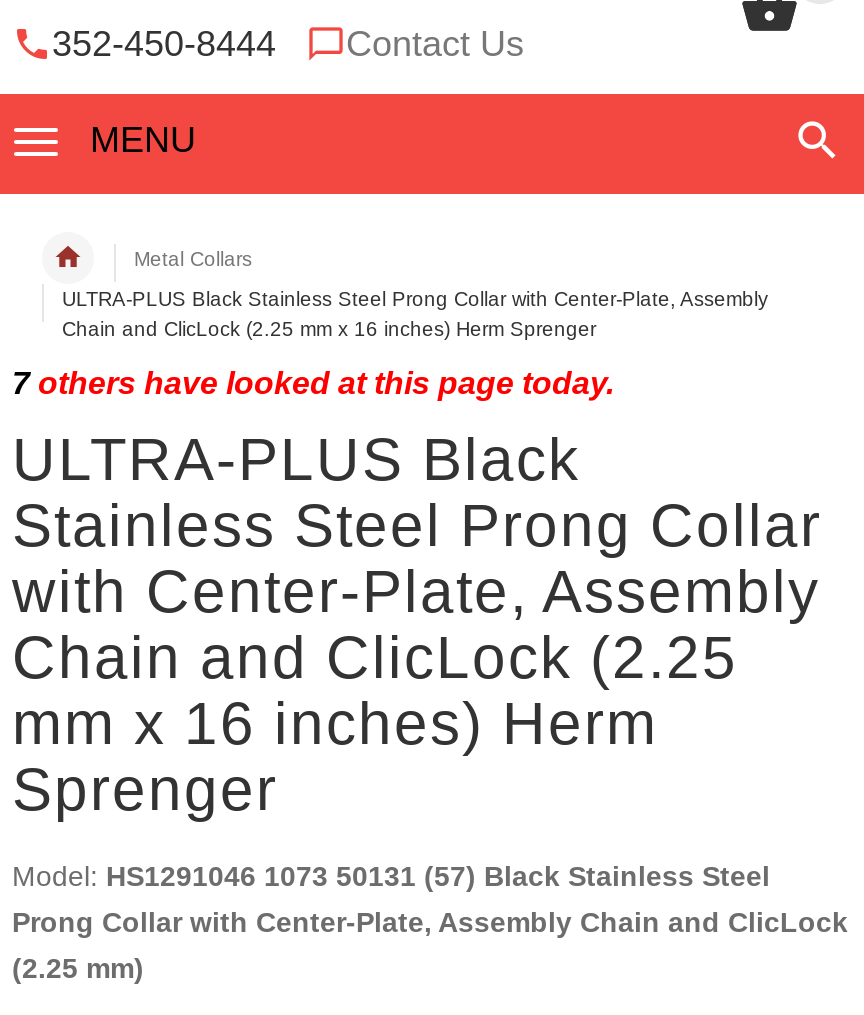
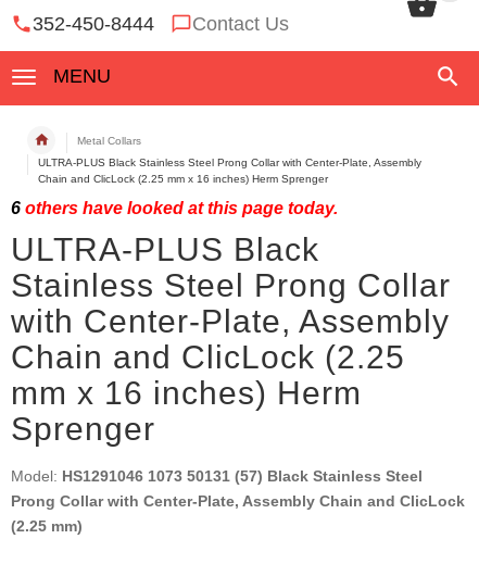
[12,367,614,401] 7 others have looked at this page today. -> [11,199,338,218] 6 others have looked at this page today.

